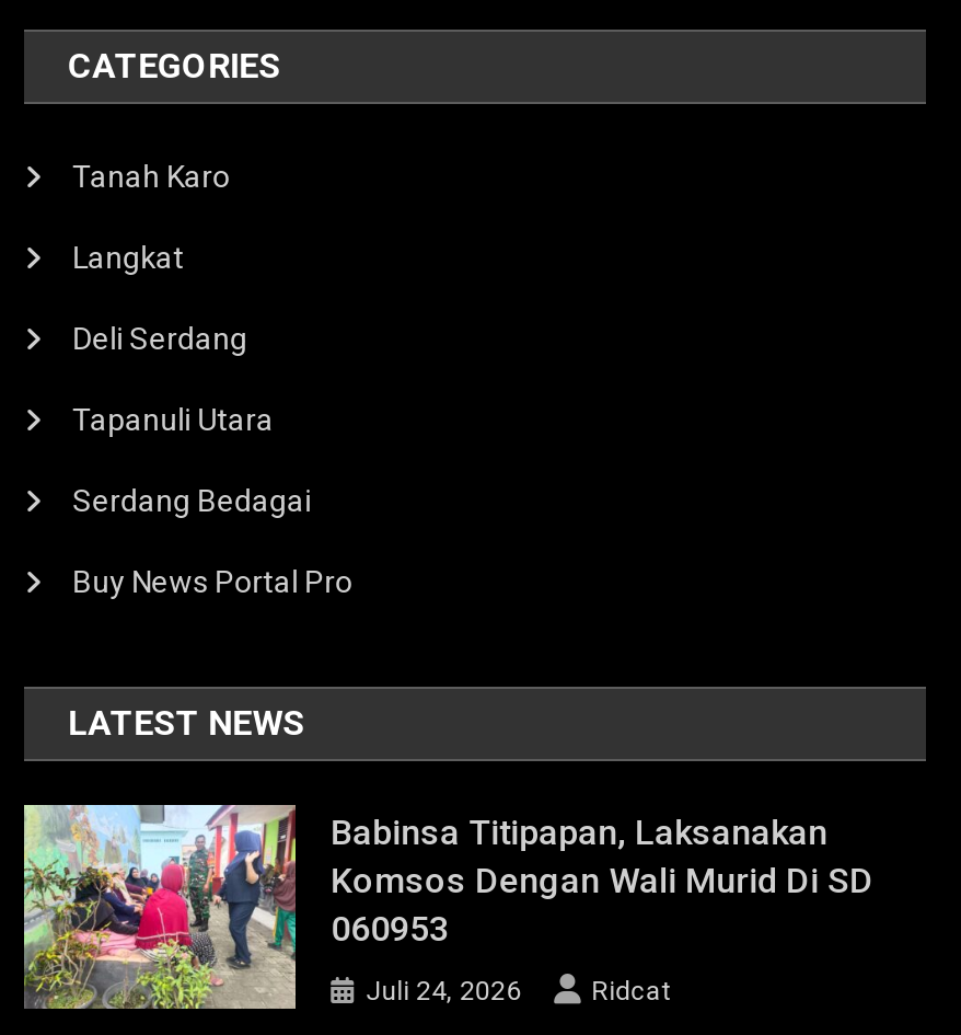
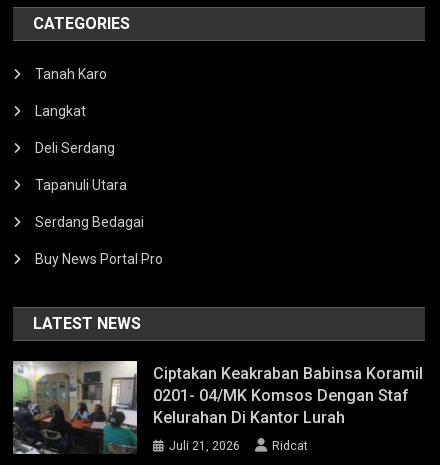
[22,803,874,1011] [image] | Babinsa Titipapan, Laksanakan | Komsos Dengan Wali Murid Di SD | 060953 -> [12,360,423,455] [image] | Ciptakan Keakraban Babinsa Koramil | 0201- 04/MK Komsos Dengan Staf | Kelurahan Di Kantor Lurah
[366,976,521,1007] Juli 24, 2026 -> [169,439,240,453] Juli 21, 2026

